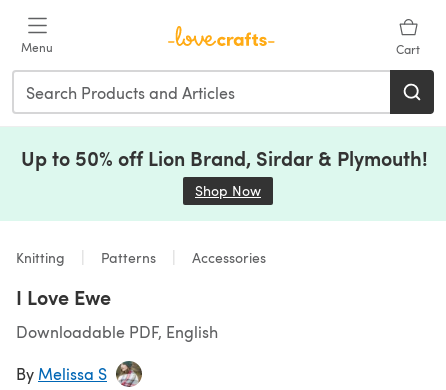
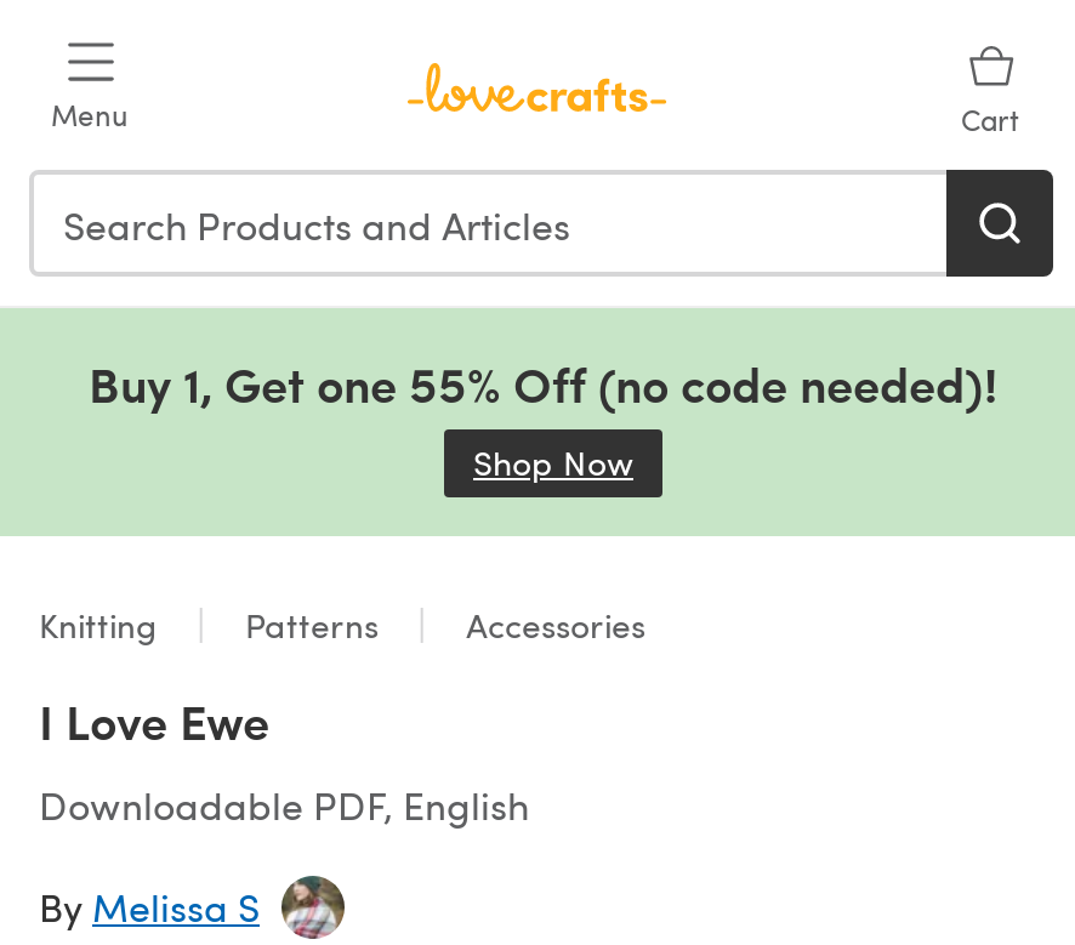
[20,144,427,172] Up to 50% off Lion Brand, Sirdar & Plymouth! -> [89,349,999,417] Buy 1, Get one 55% Off (no code needed)!

